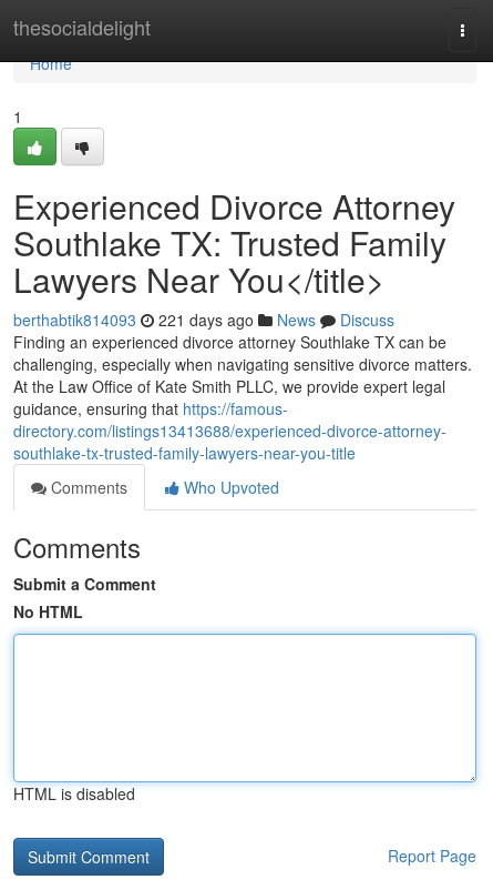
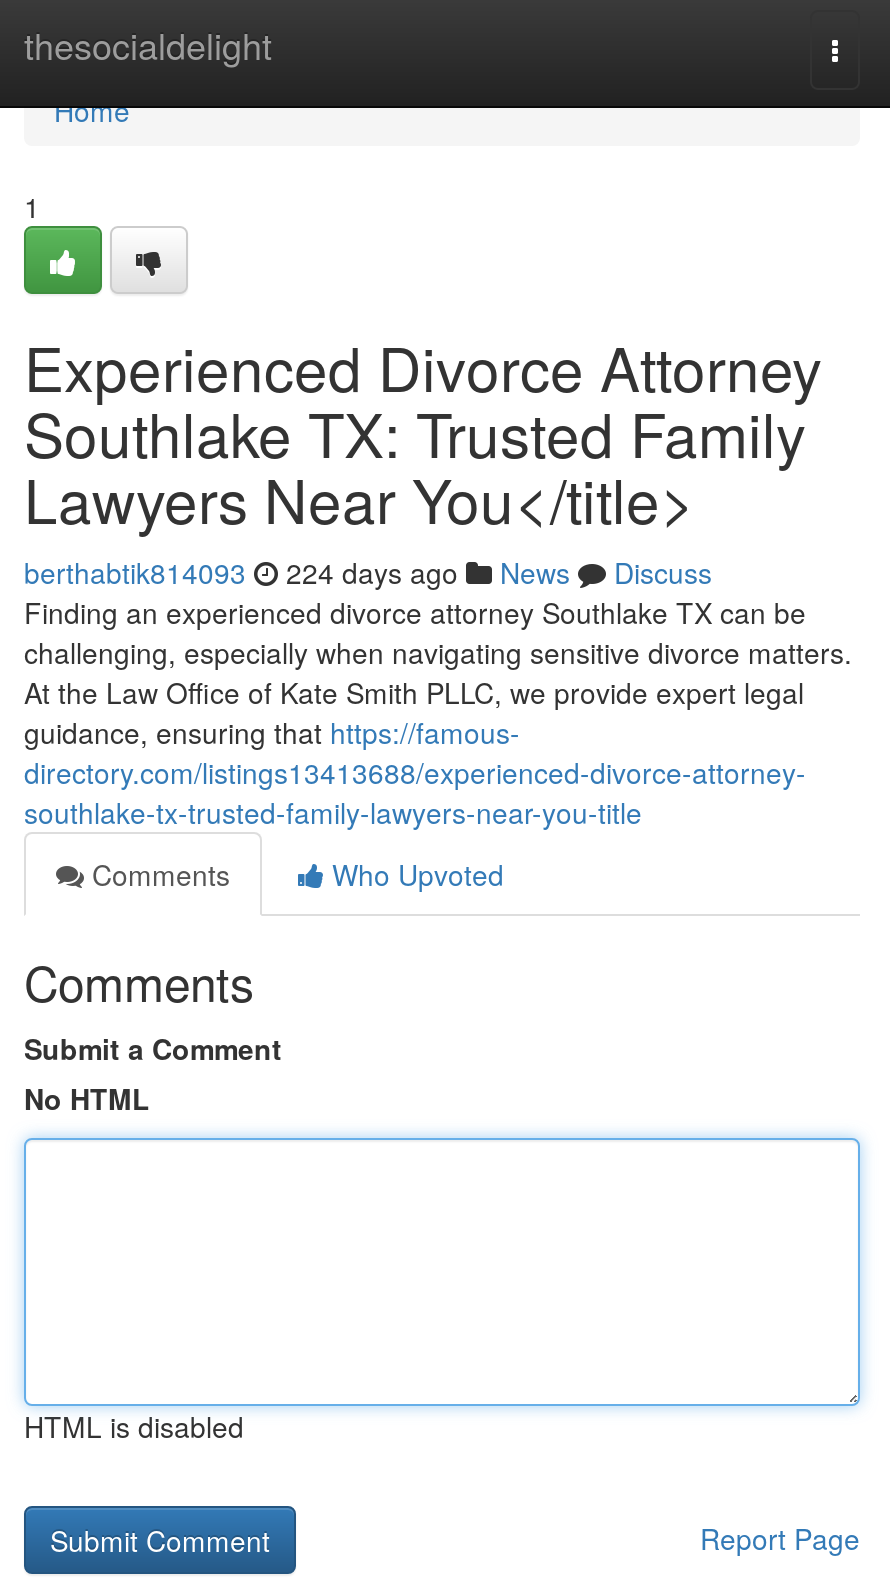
[13,308,394,331] berthabtik814093 221 days ago News Discuss -> [24,552,712,592] berthabtik814093 224 days ago News Discuss

